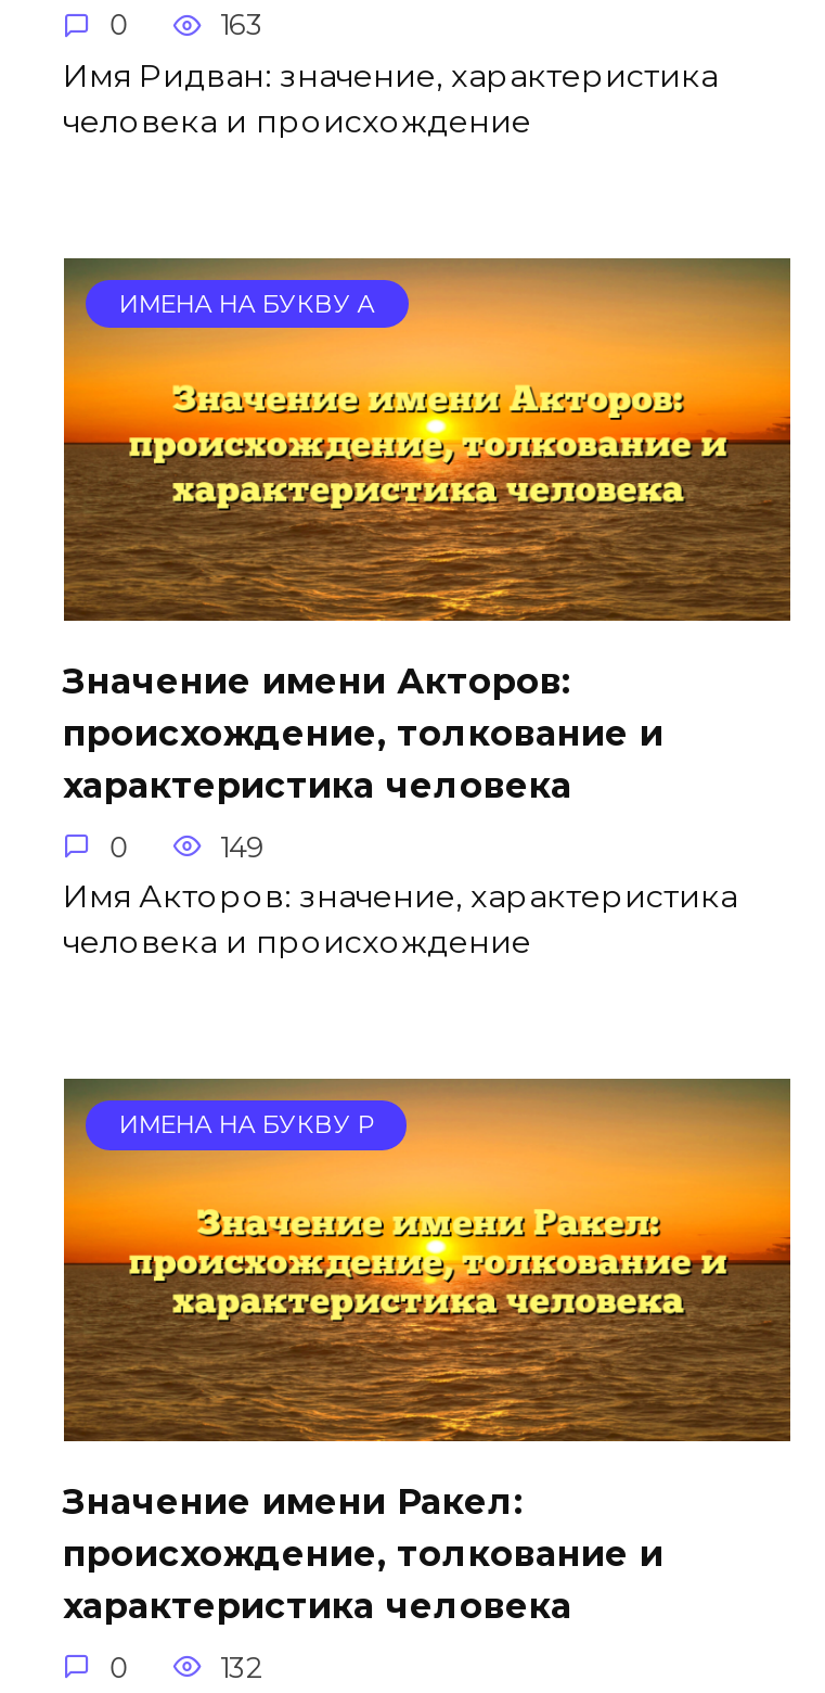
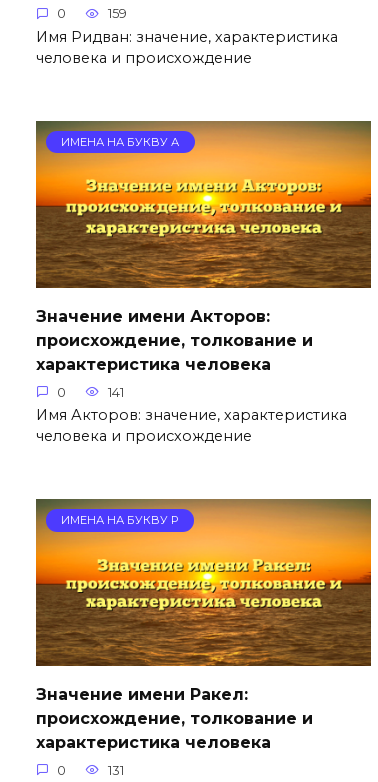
[220,10,263,42] 163 -> [108,6,127,21] 159
[220,830,263,863] 149 -> [108,385,124,400] 141
[220,1651,261,1684] 132 -> [108,763,124,778] 131

